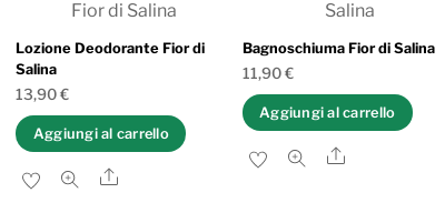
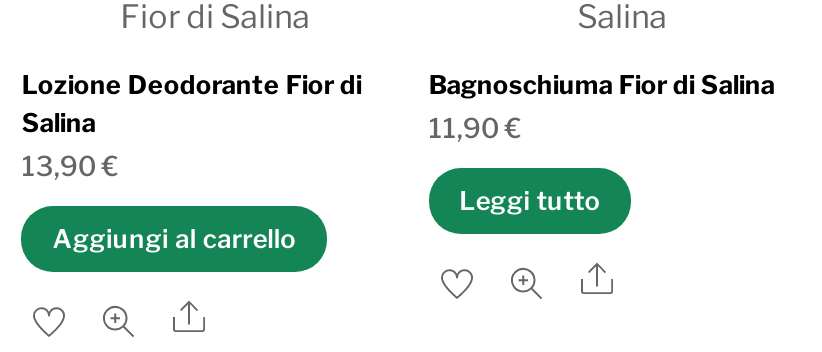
[259,104,395,121] Aggiungi al carrello -> [459,185,601,215] Leggi tutto

